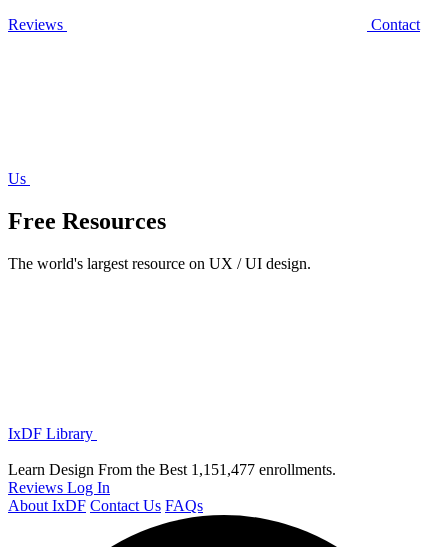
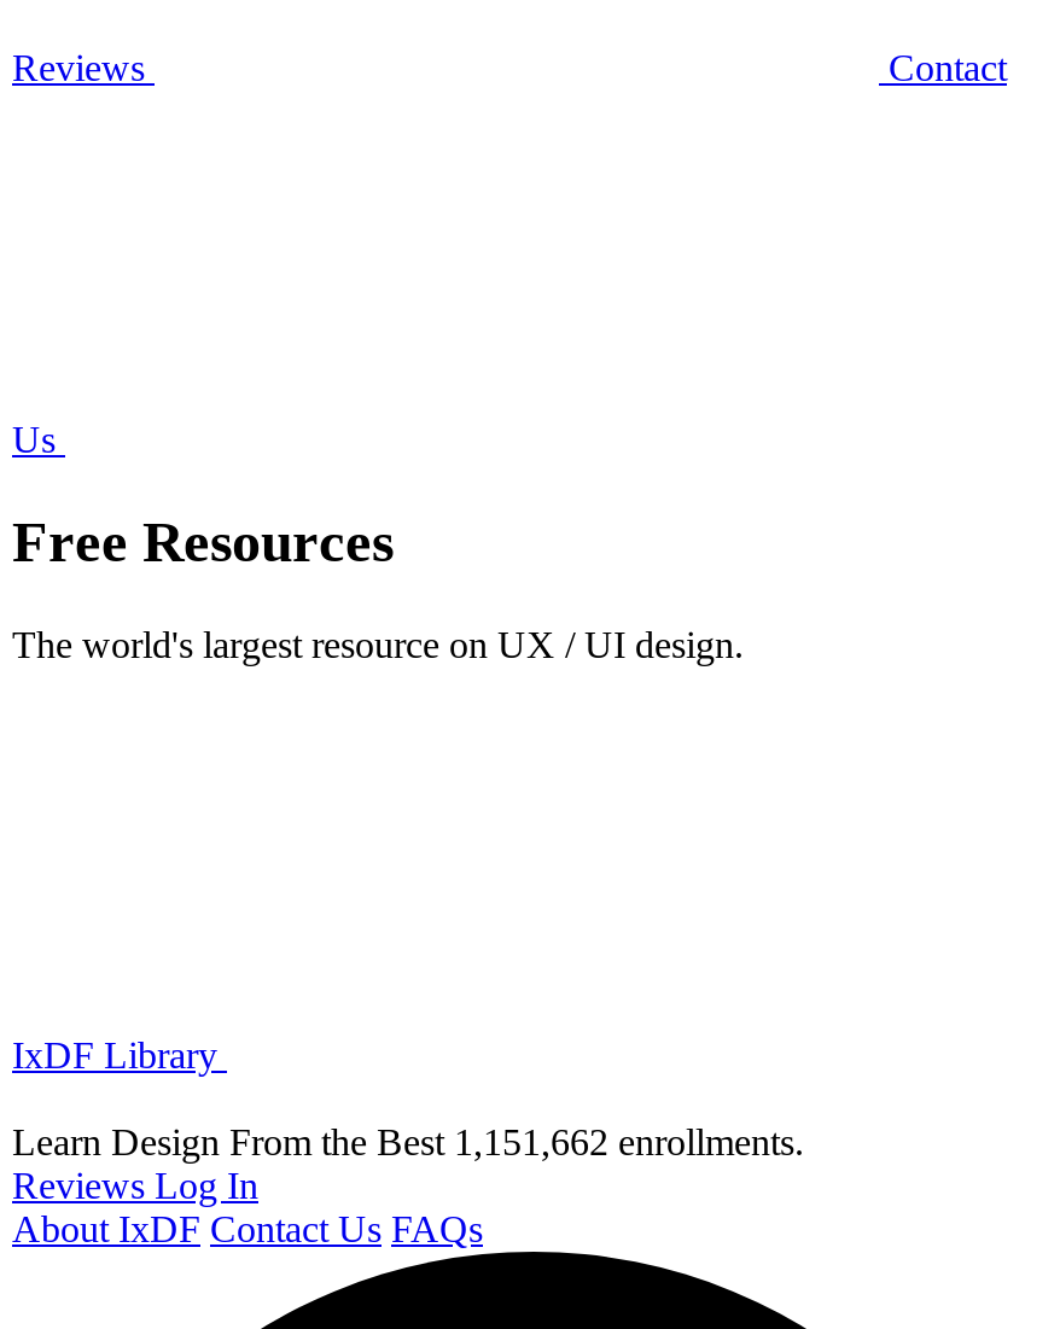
[8,461,336,478] Learn Design From the Best 1,151,477 enrollments. -> [12,1121,804,1162] Learn Design From the Best 1,151,662 enrollments.

